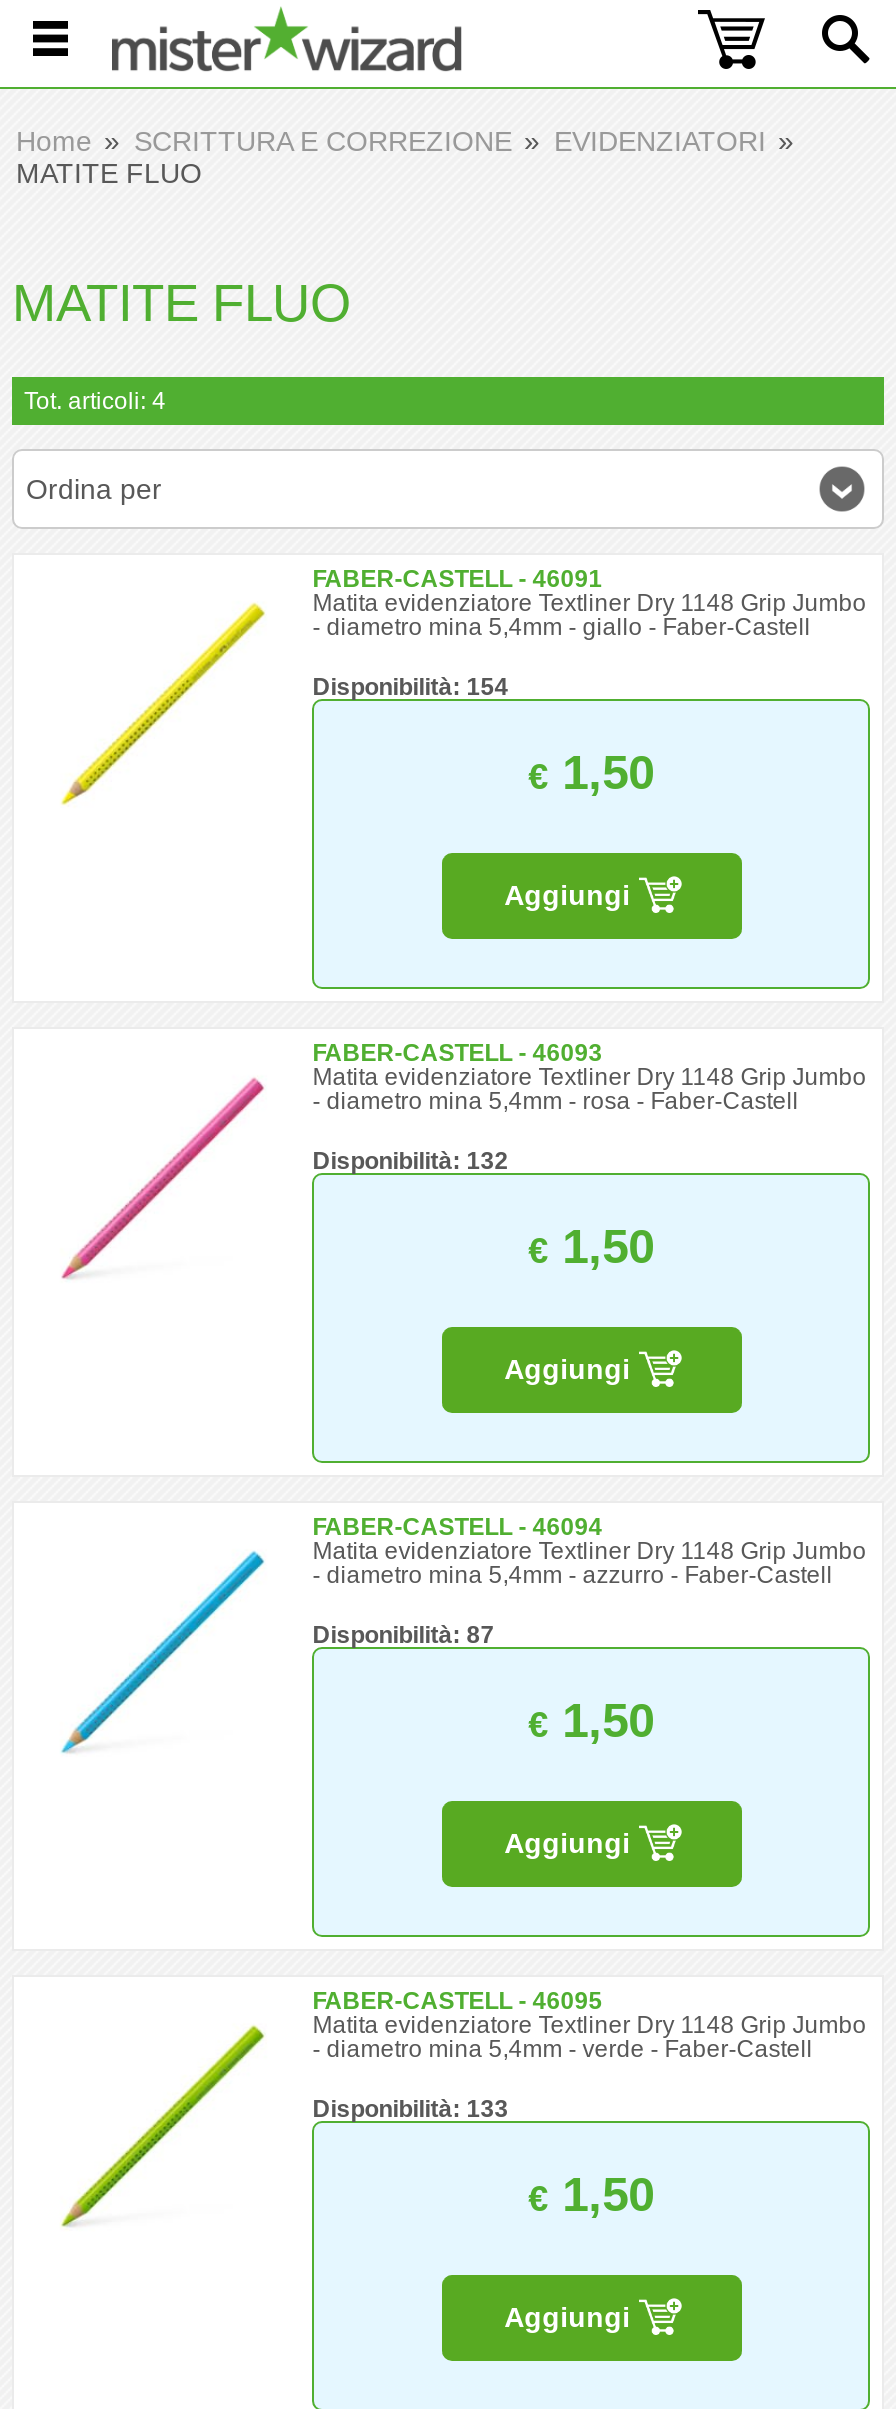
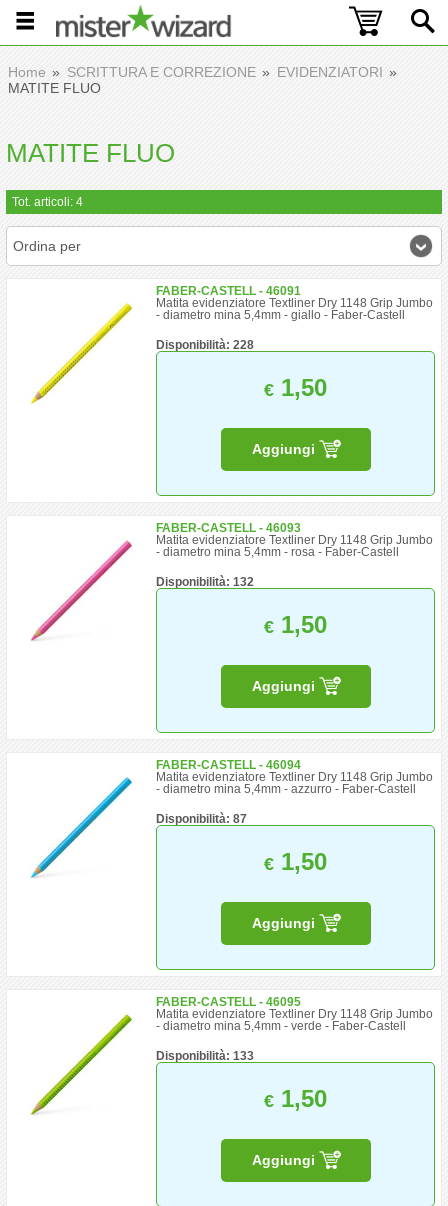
[312,673,508,701] Disponibilità: 154 -> [156,338,254,352] Disponibilità: 228

